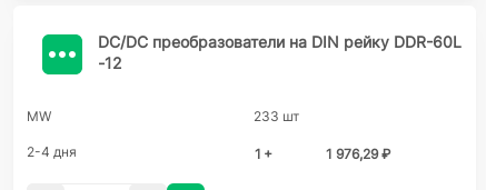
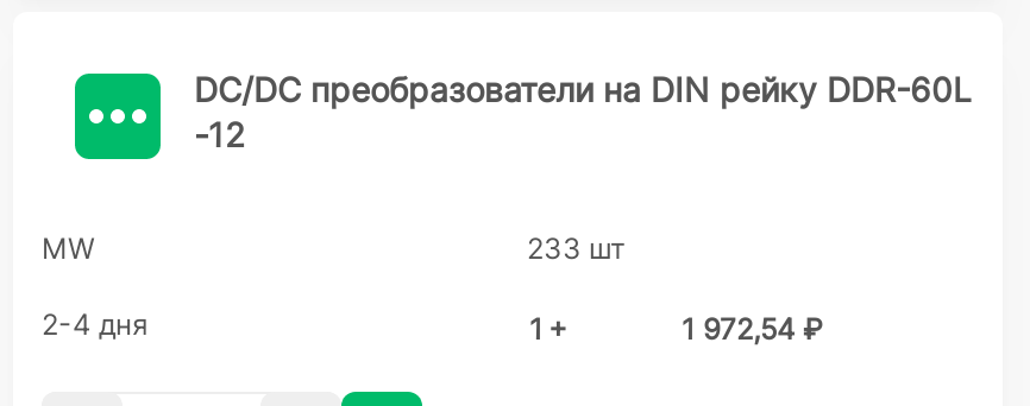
[326,146,390,162] 1 976,29 ₽ -> [682,311,822,347] 1 972,54 ₽

